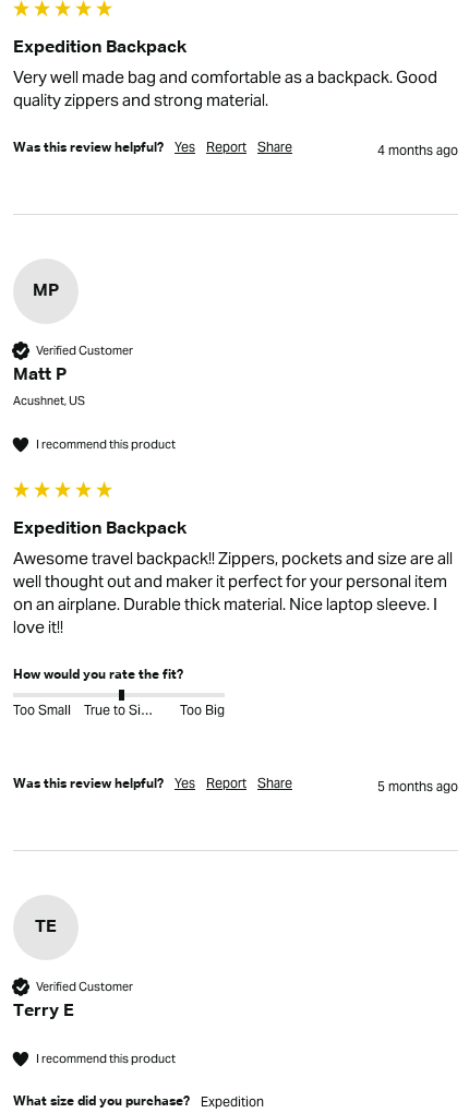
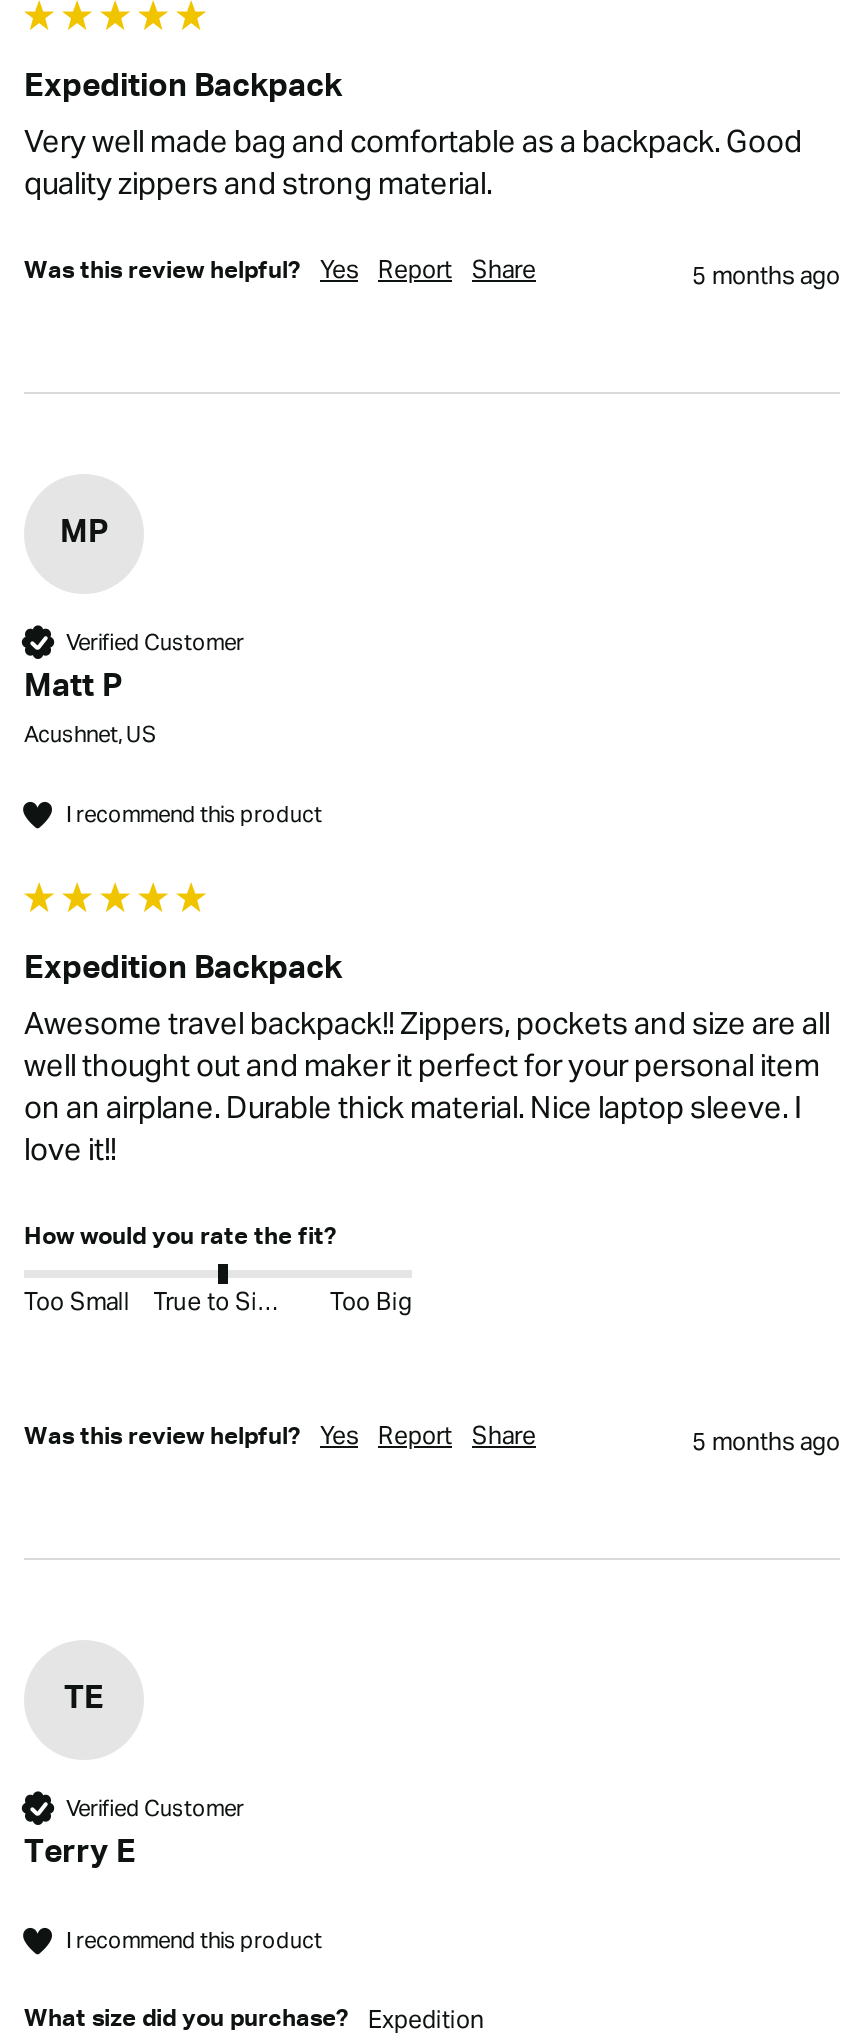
[377,142,458,158] 4 months ago -> [692,260,840,290] 5 months ago

